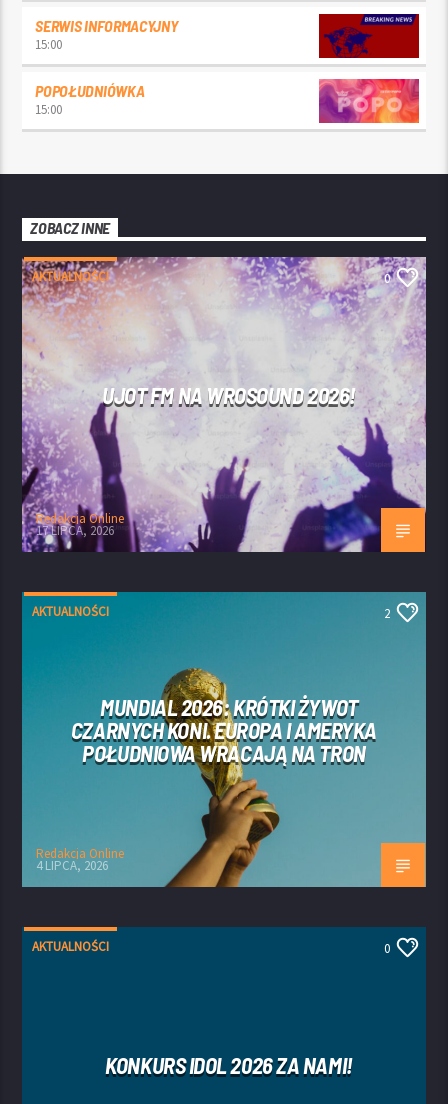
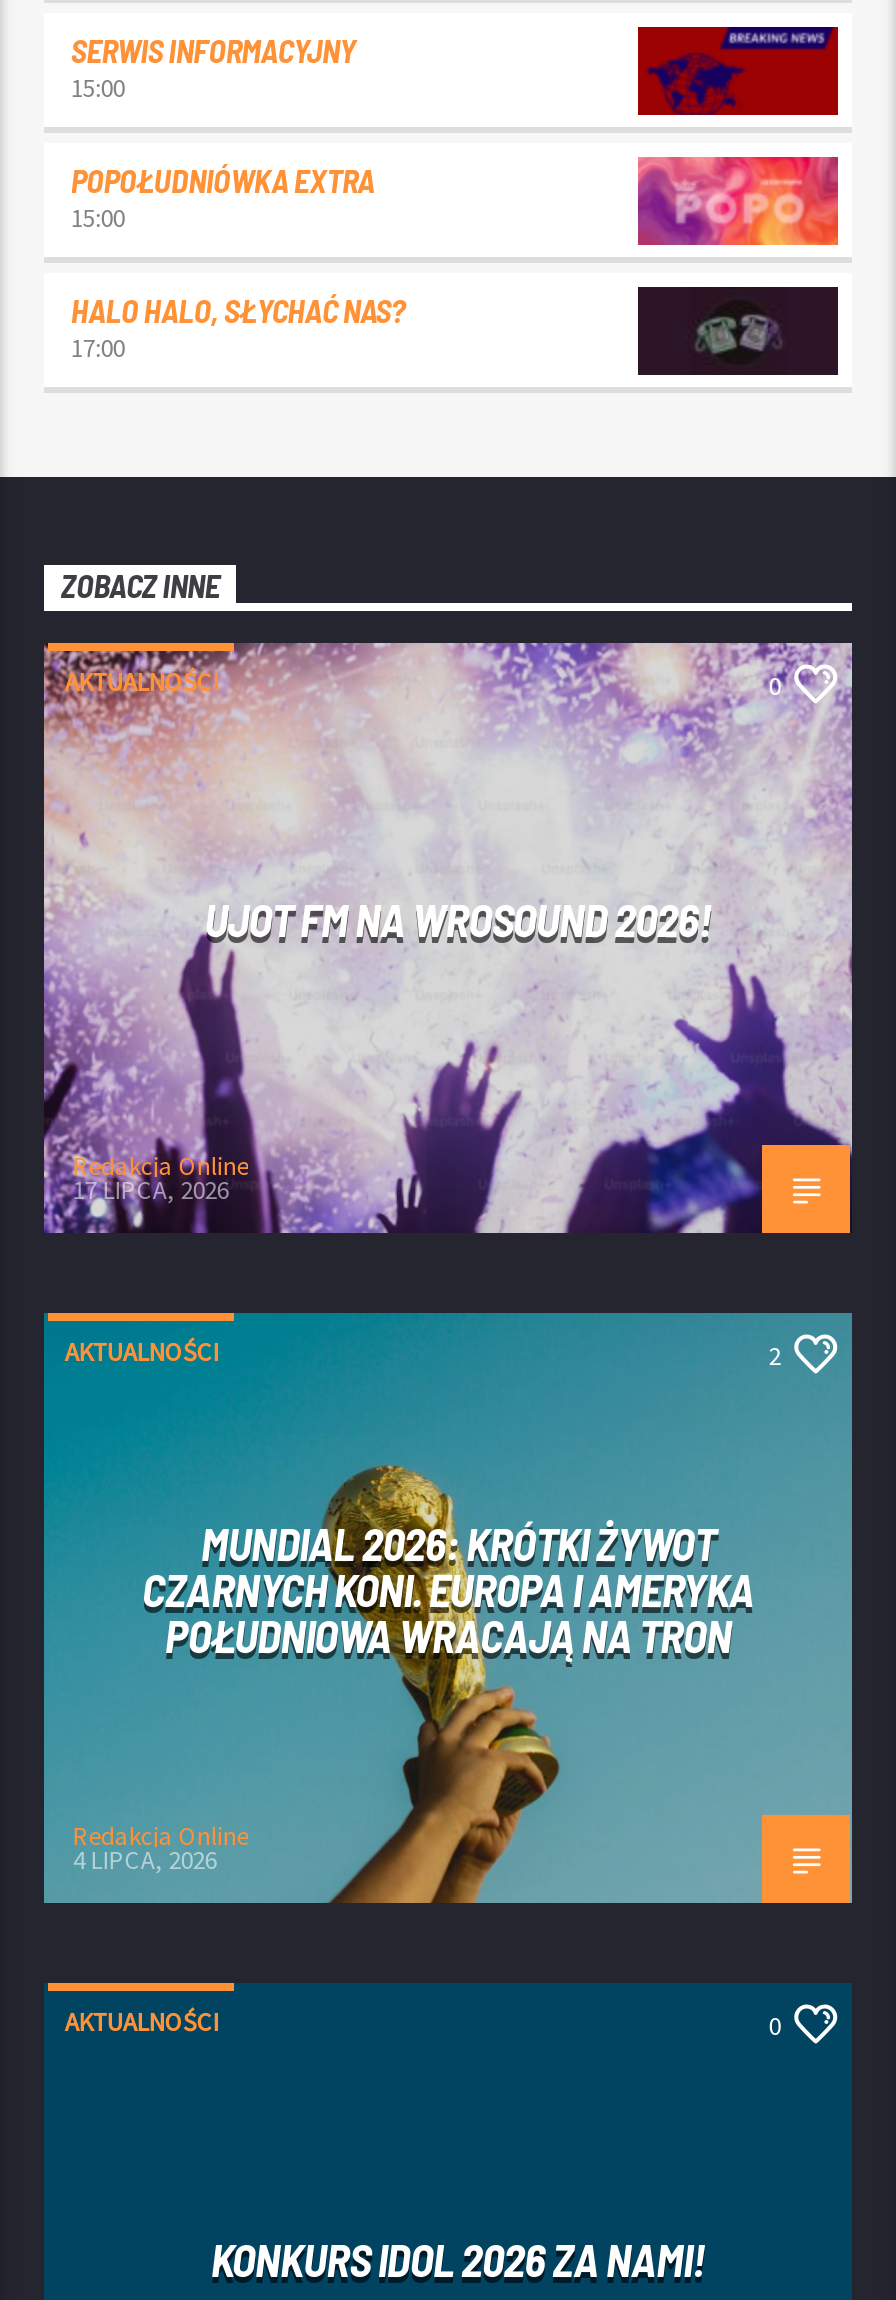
[35,81,144,100] POPOŁUDNIÓWKA -> [71,161,375,199] POPOŁUDNIÓWKA EXTRA
none -> [71,291,404,365] HALO HALO, SŁYCHAĆ NAS? | 17:00
none -> [636,285,840,377] [image]

